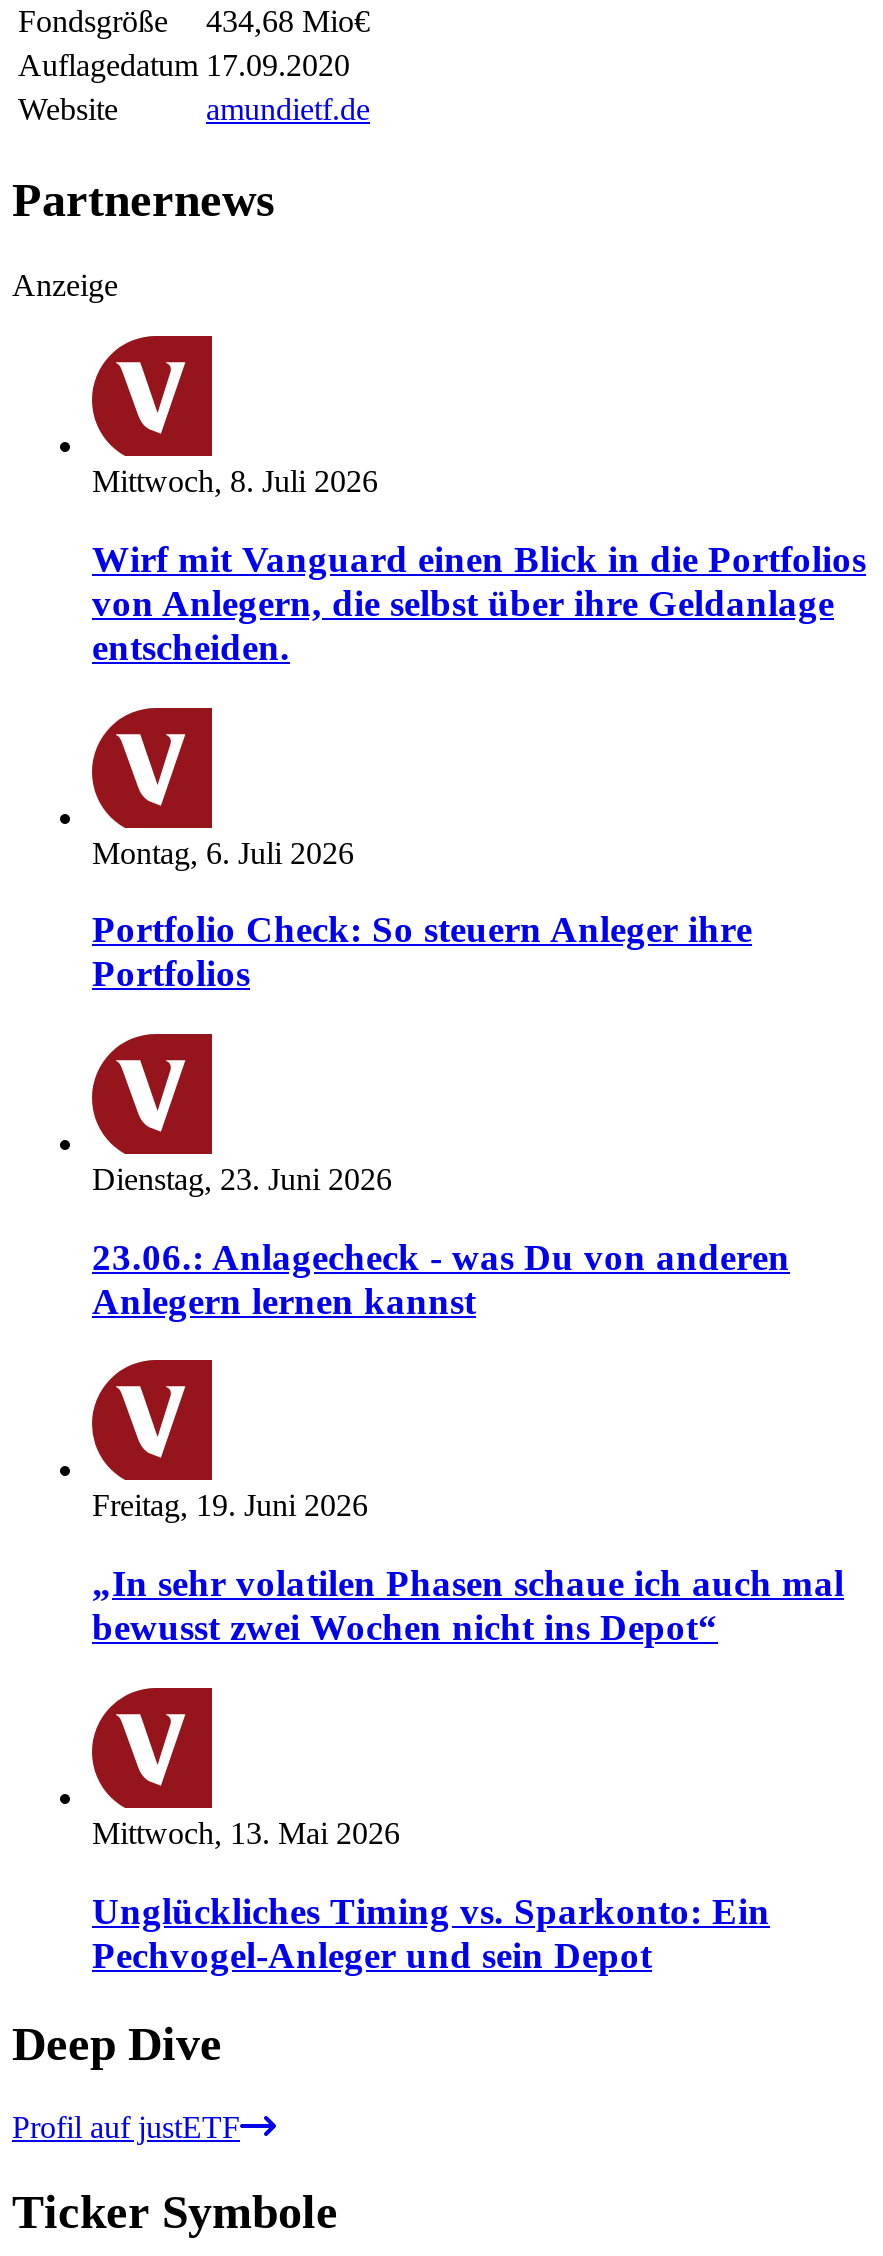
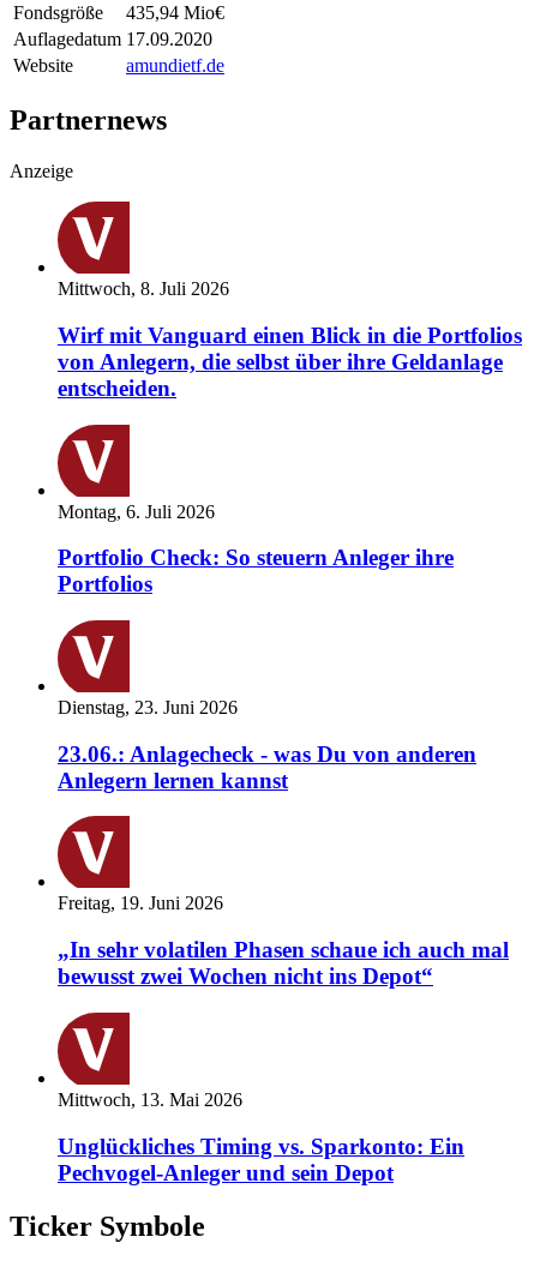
[18,5,370,39] Fondsgröße 434,68 Mio€ -> [13,3,224,23] Fondsgröße 435,94 Mio€
[12,2017,240,2145] Deep Dive | Profil auf justETF -> none

